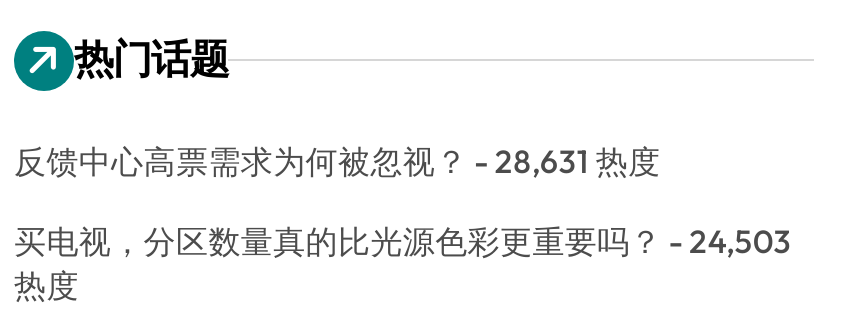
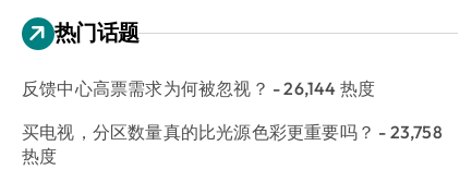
[14,141,660,181] 反馈中心高票需求为何被忽视？- 28,631 热度 -> [22,77,375,99] 反馈中心高票需求为何被忽视？- 26,144 热度
[14,221,792,261] 买电视，分区数量真的比光源色彩更重要吗？- 24,503 -> [22,121,442,143] 买电视，分区数量真的比光源色彩更重要吗？- 23,758

